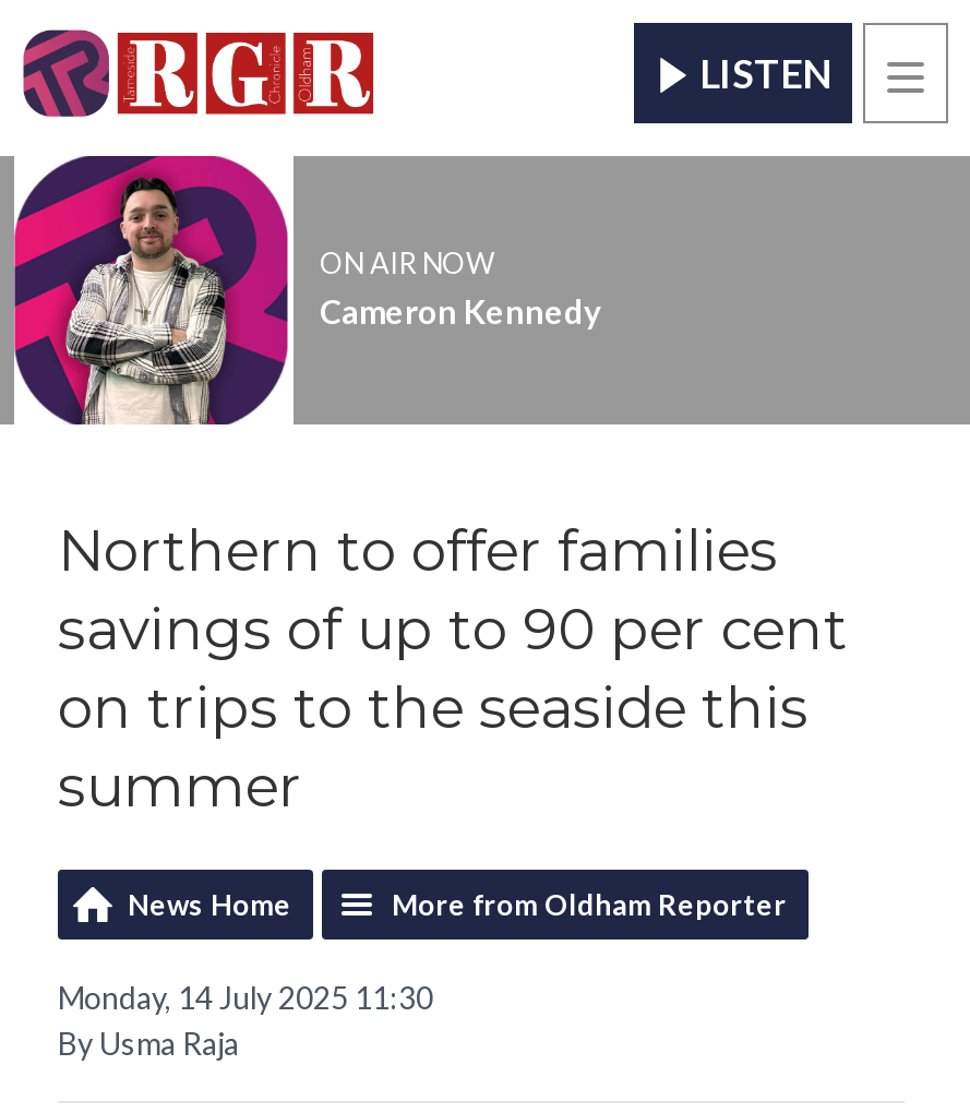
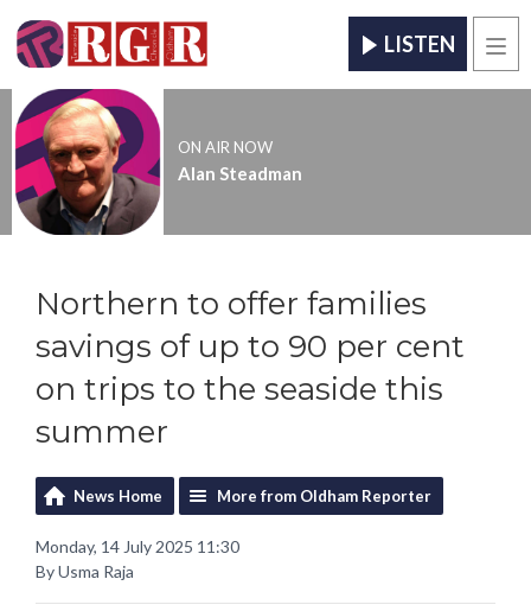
[12,156,601,427] [image] | Cameron Kennedy -> [11,89,302,236] [image] | Alan Steadman

